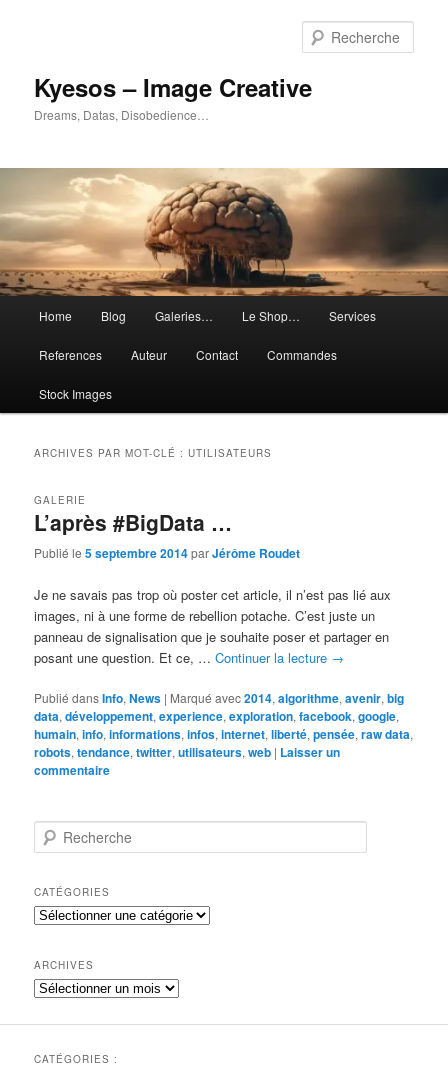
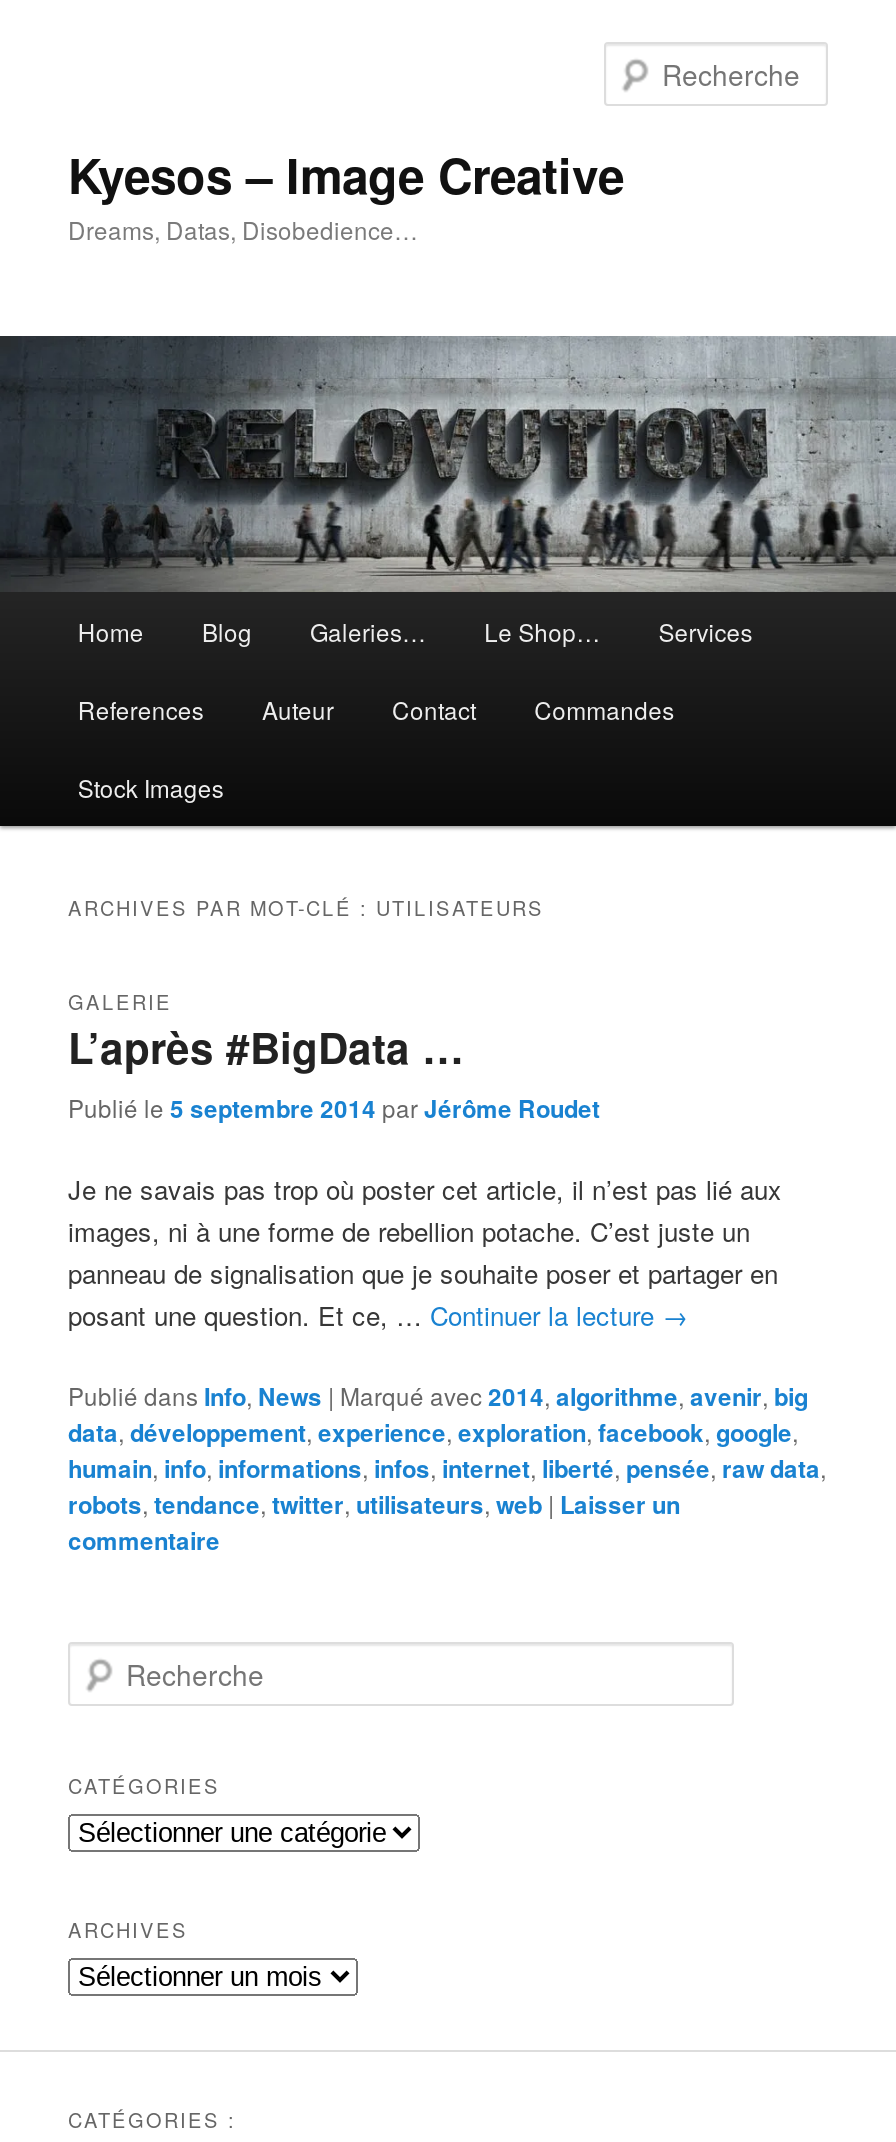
[3,168,445,296] [image] -> [6,334,890,594] [image]

